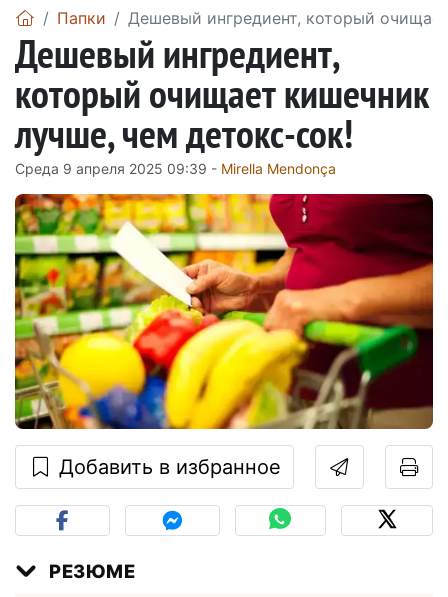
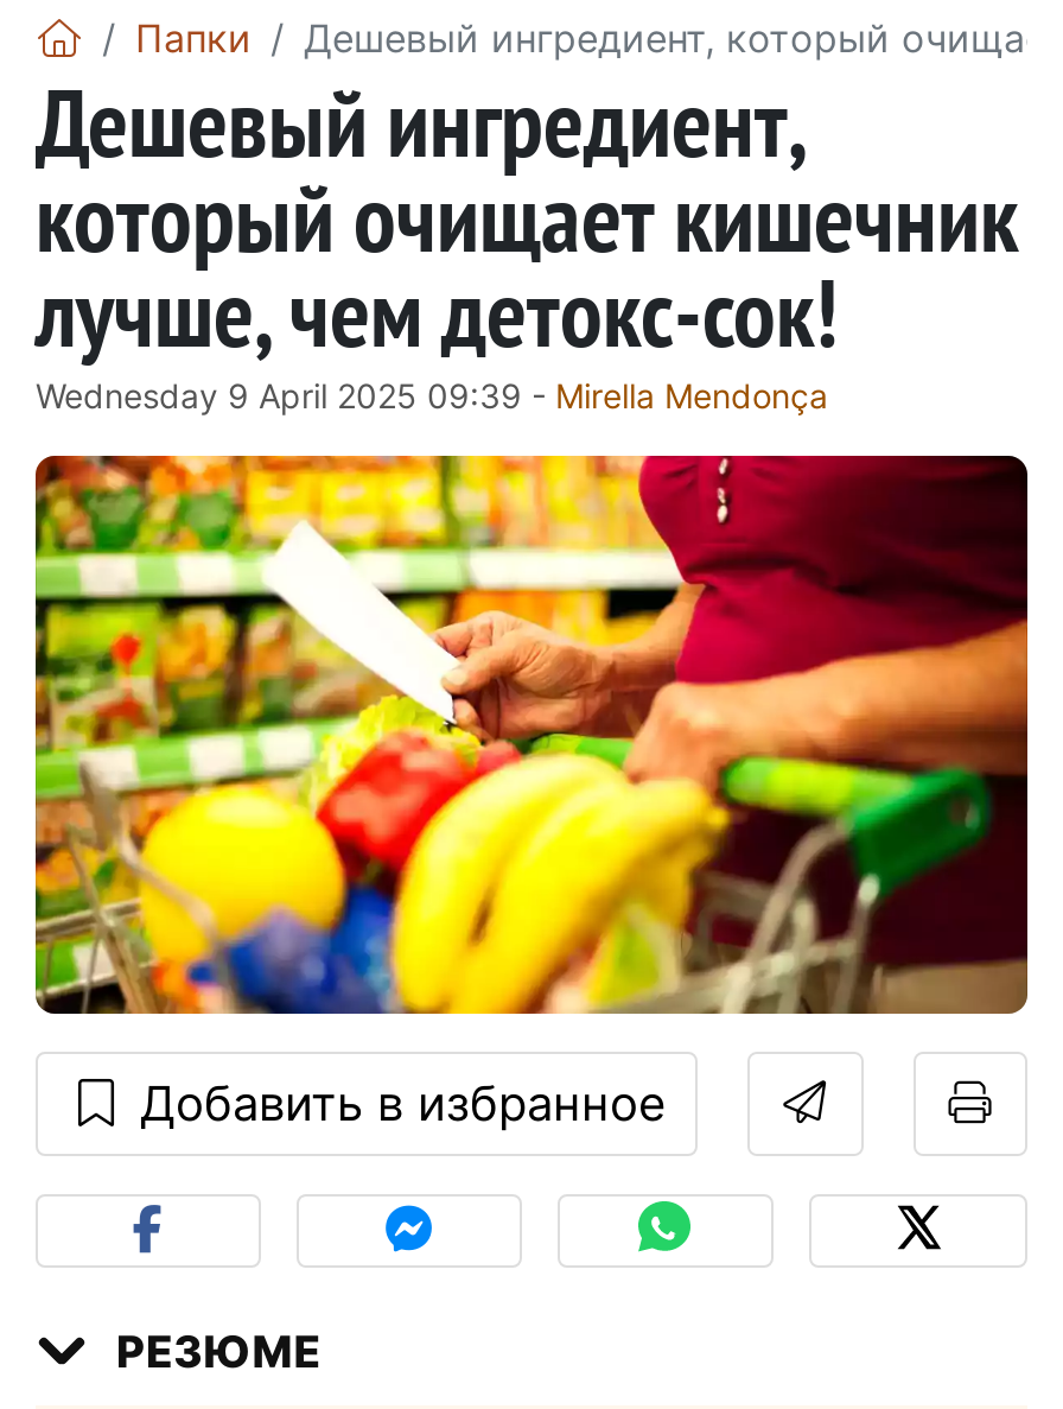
[15,160,336,177] Среда 9 апреля 2025 09:39 - Mirella Mendonça -> [36,374,828,415] Wednesday 9 April 2025 09:39 - Mirella Mendonça

